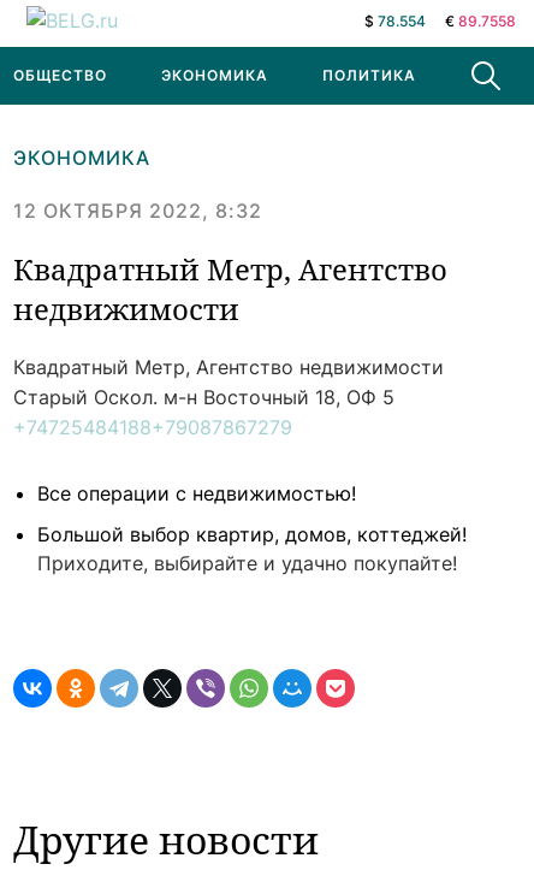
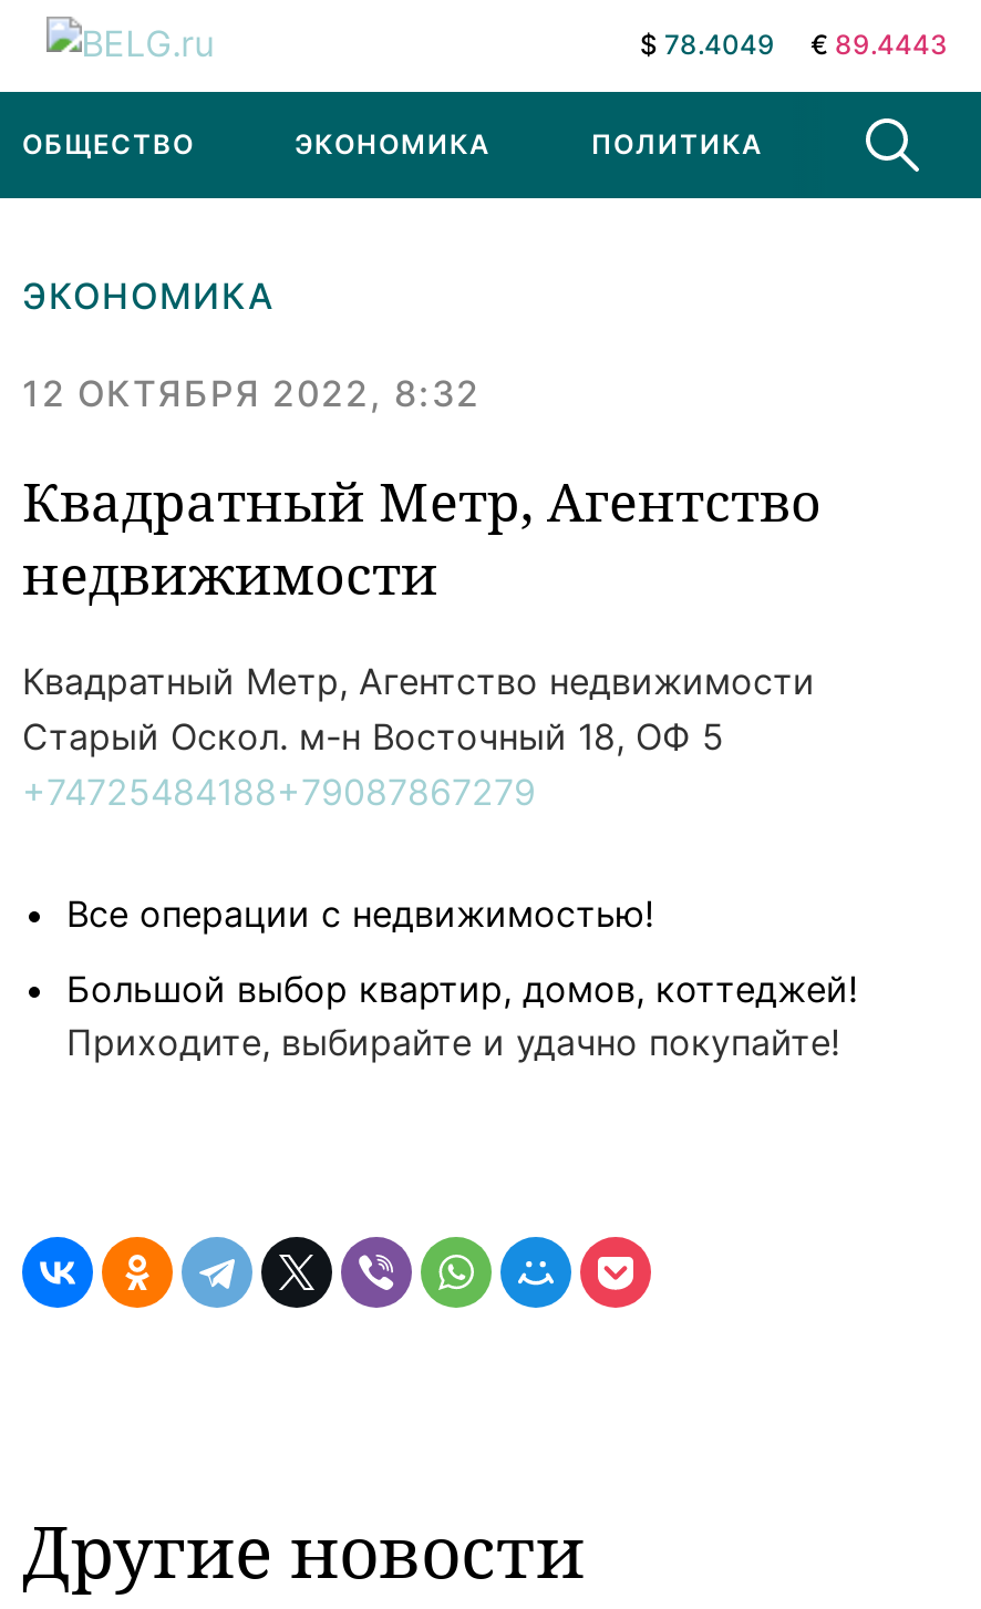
[364,11,426,29] $78.554 -> [640,27,775,60] $78.4049
[445,11,516,29] €89.7558 -> [810,27,948,60] €89.4443

